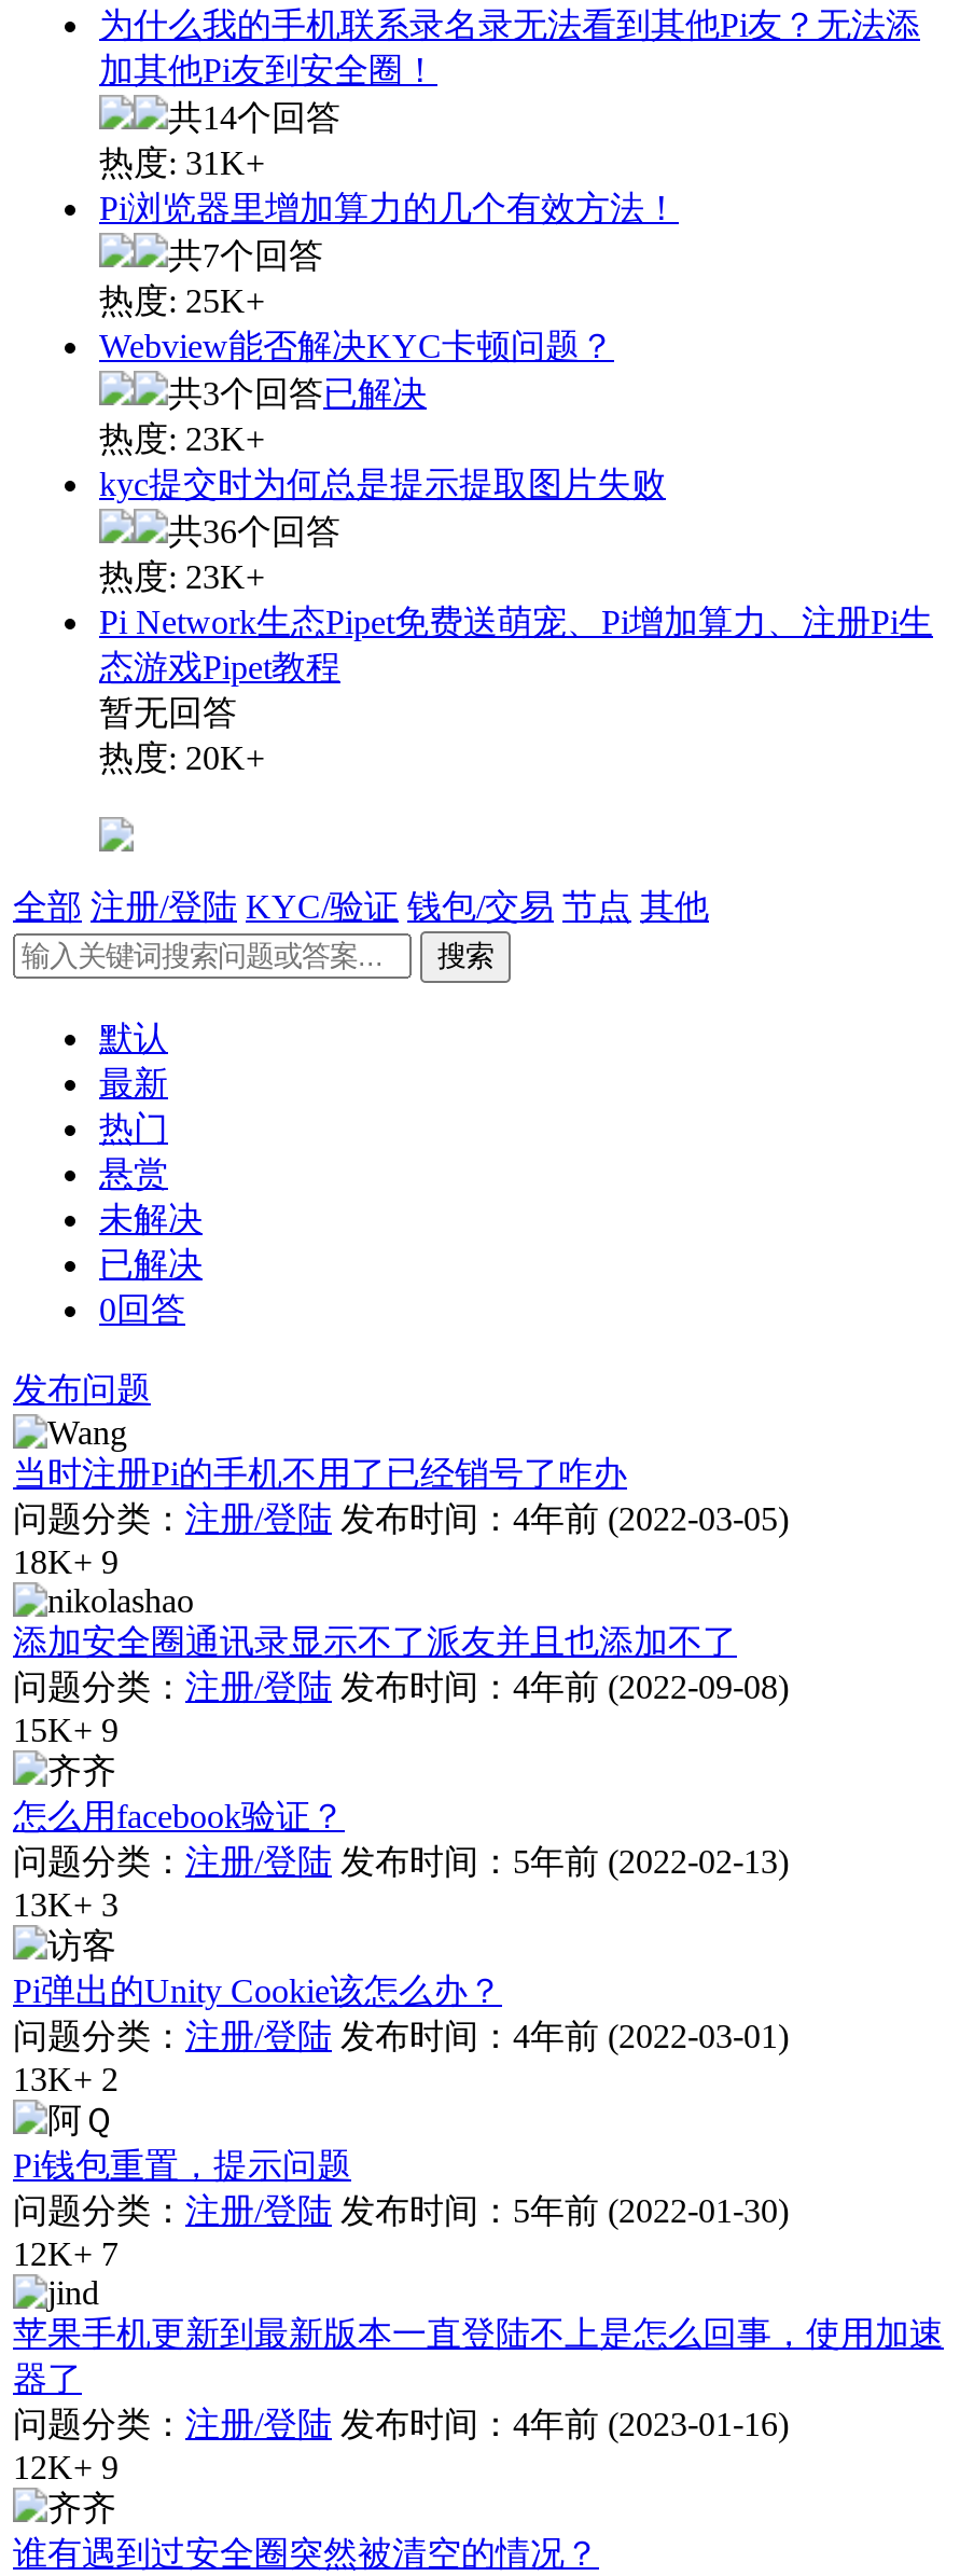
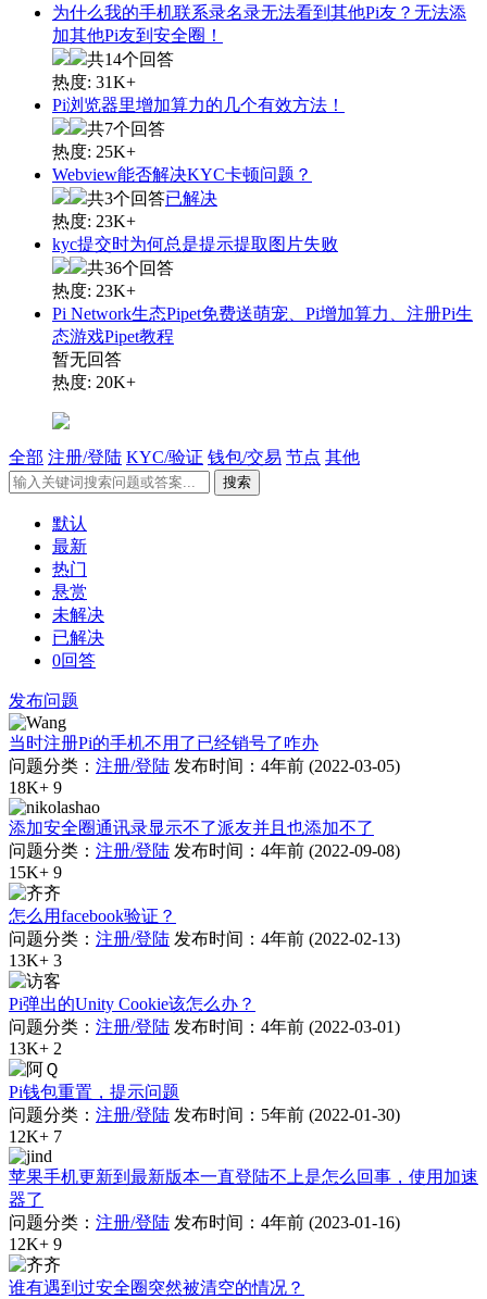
[13,1843,789,1880] 问题分类：注册/登陆 发布时间：5年前 (2022-02-13) -> [9,929,400,948] 问题分类：注册/登陆 发布时间：4年前 (2022-02-13)

